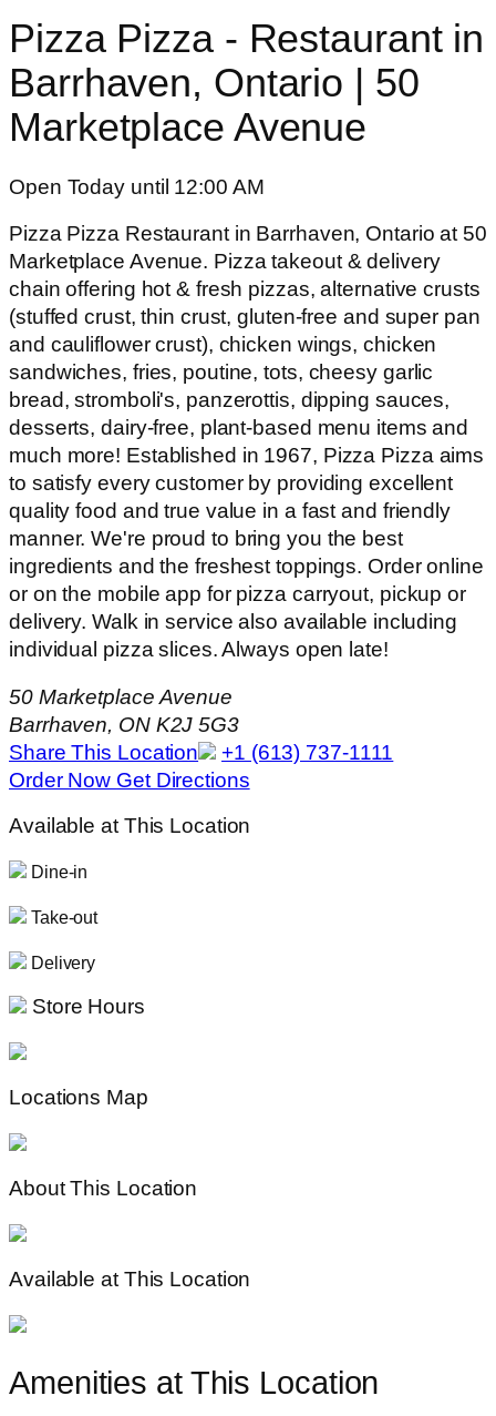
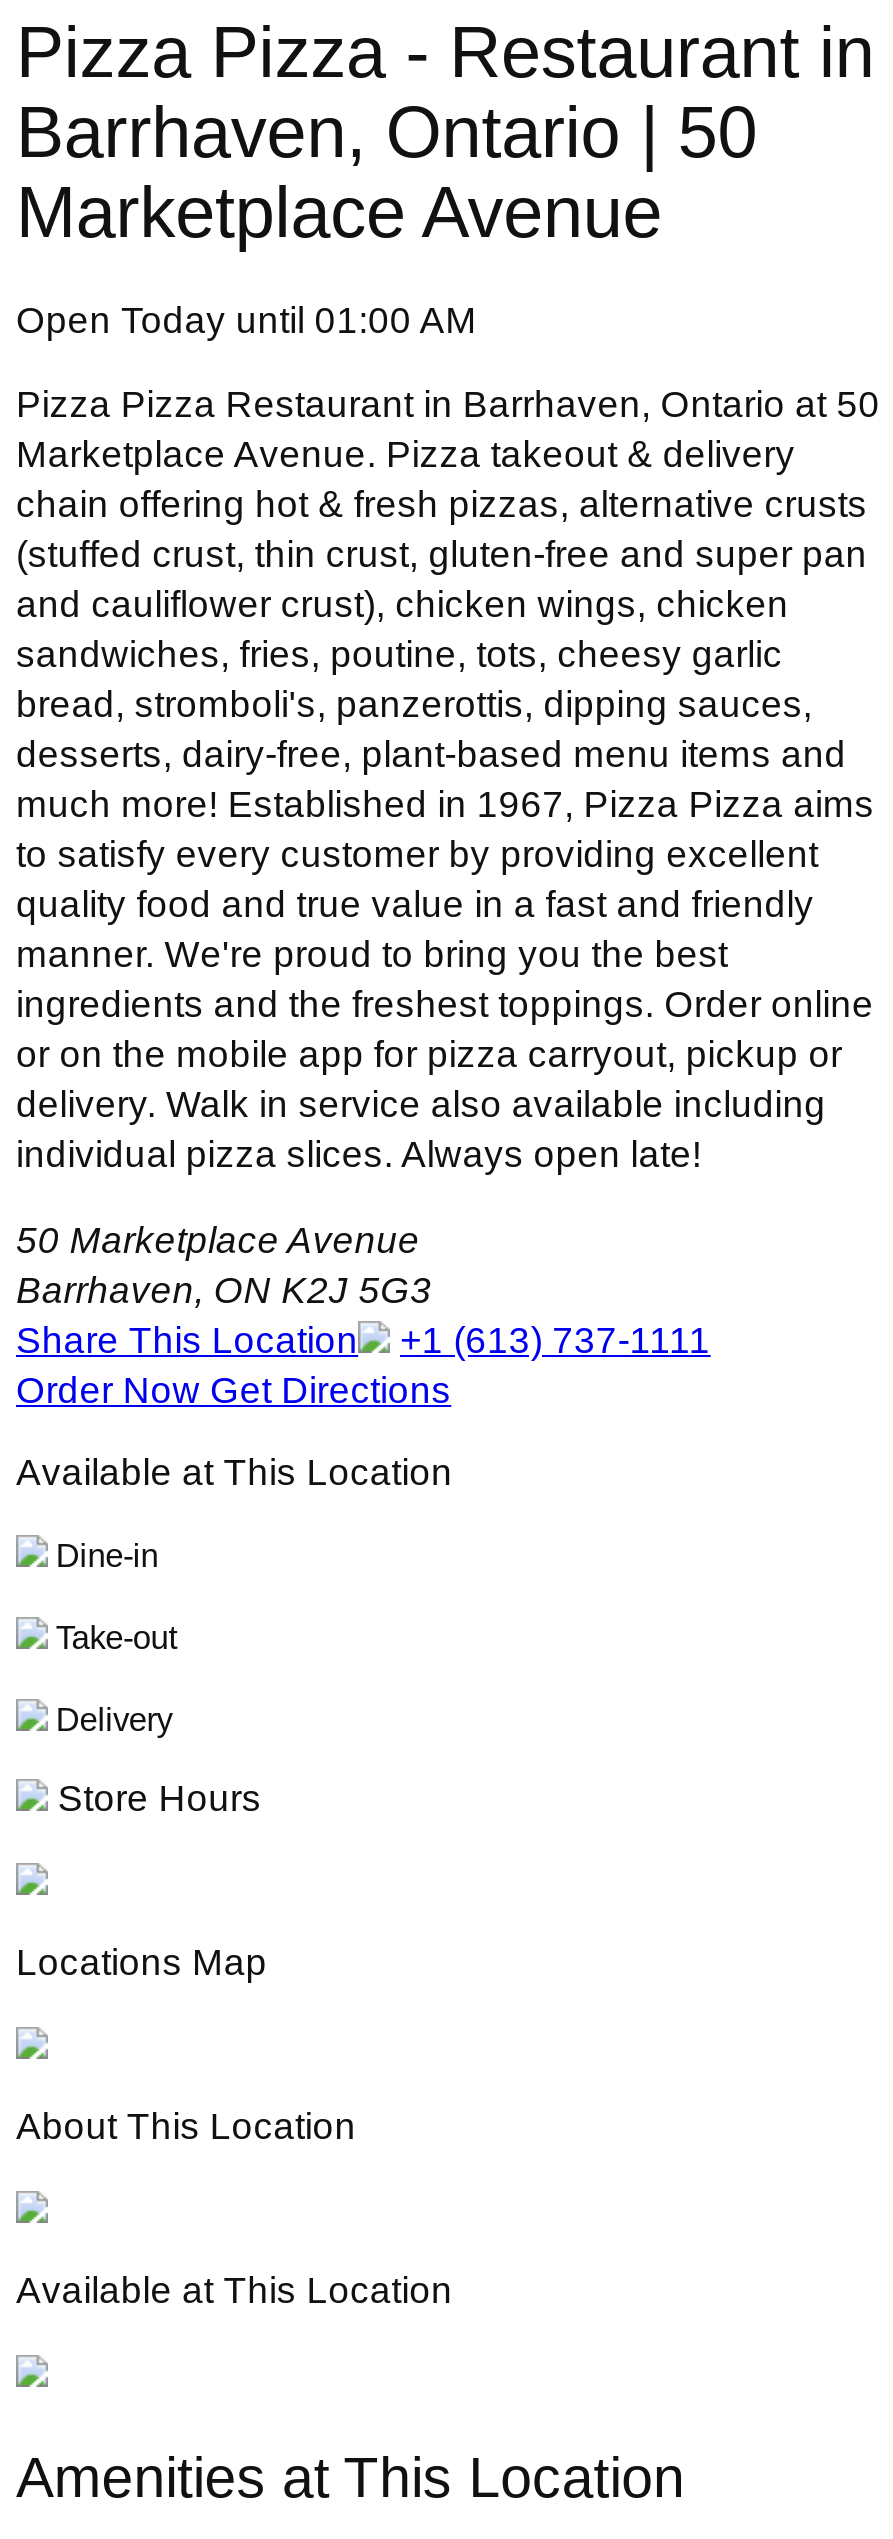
[9,176,264,199] Open Today until 12:00 AM -> [16,300,477,342] Open Today until 01:00 AM

